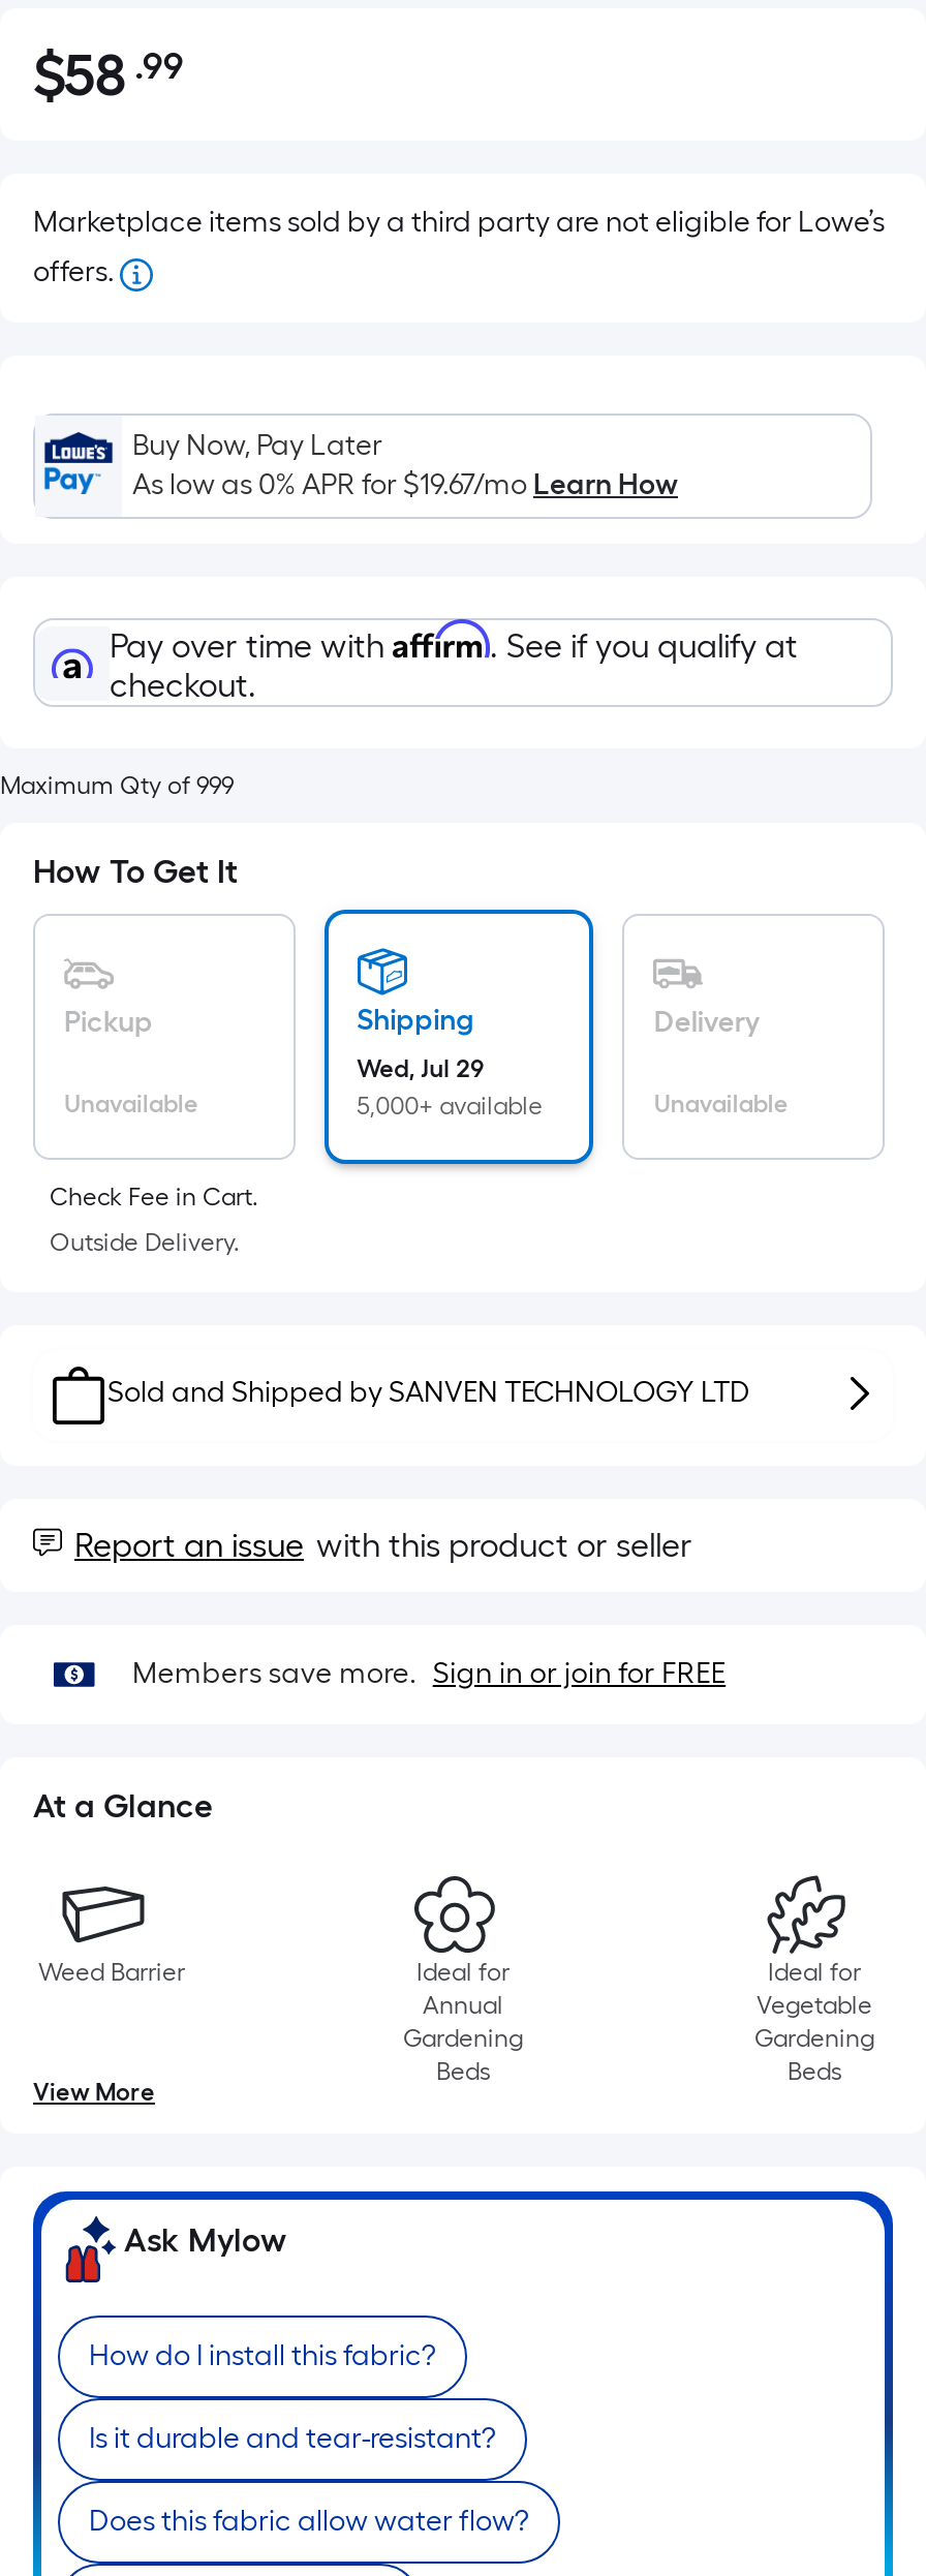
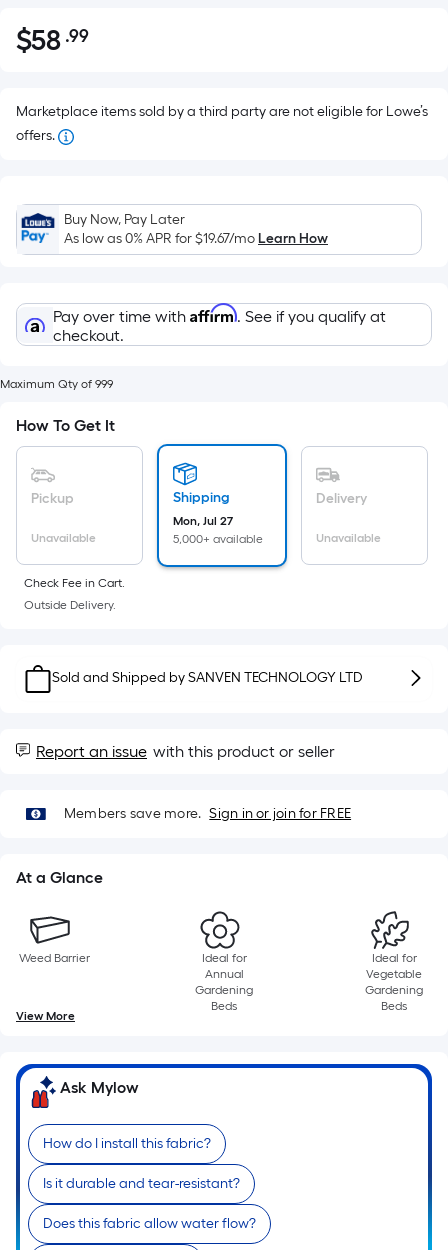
[357,1054,483,1083] Wed, Jul 29 -> [173,514,233,528] Mon, Jul 27

